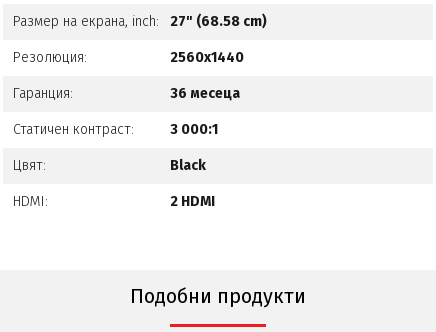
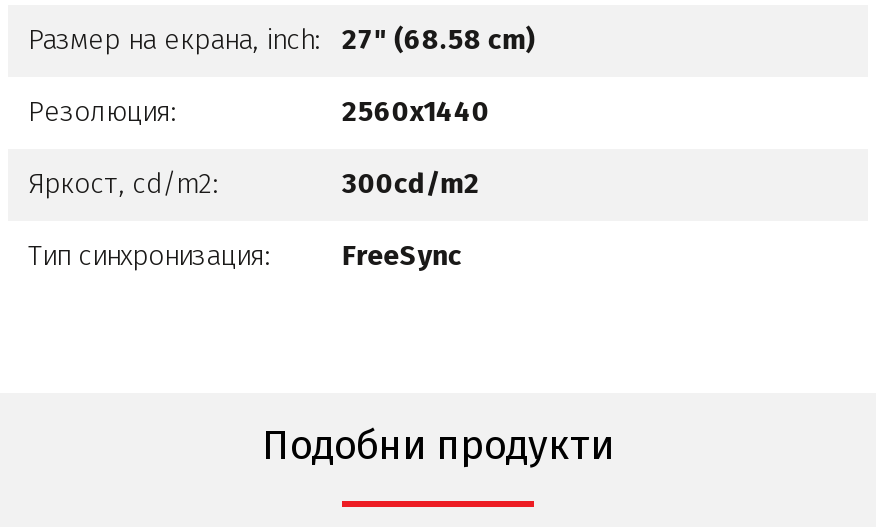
[13,85,240,210] Гаранция: | 36 месеца | Статичен контраст: | 3 000:1 | Цвят: | Black | HDMI: | 2 HDMI -> [28,167,480,273] Яркост, cd/m2: | 300cd/m2 | Тип синхронизация: | FreeSync

